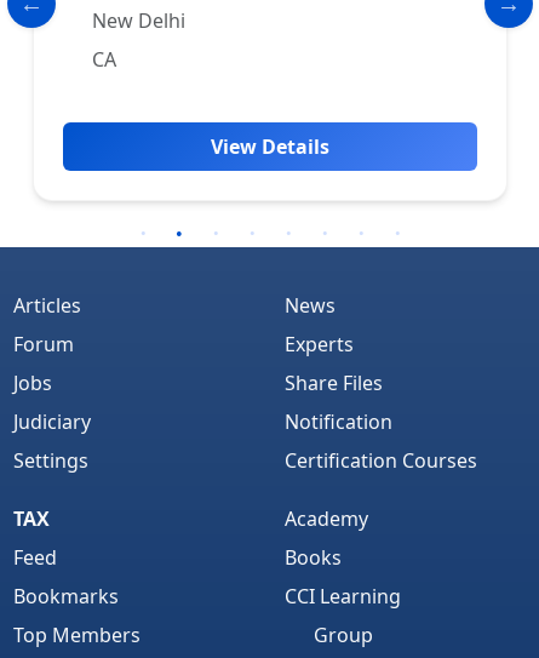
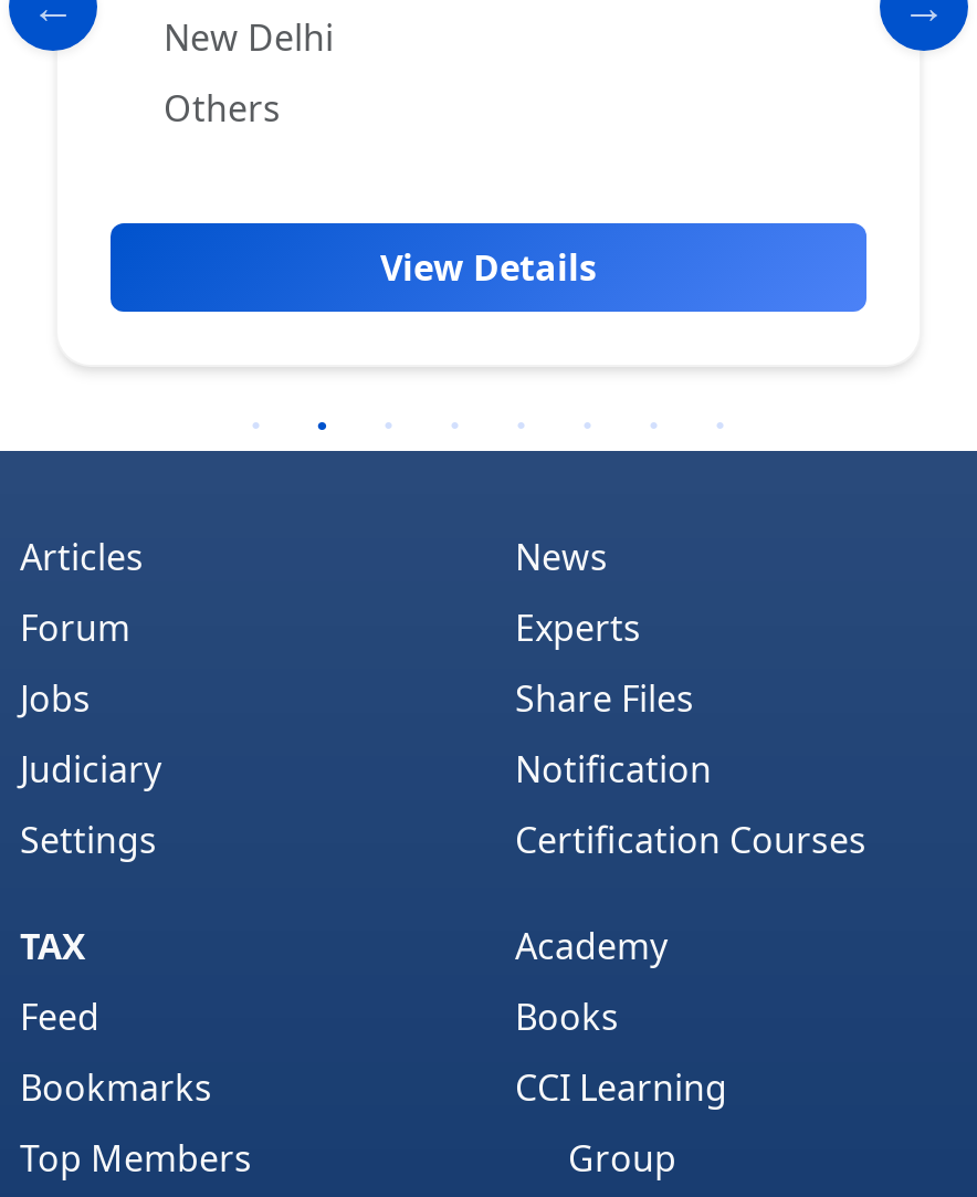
[92,46,116,73] CA -> [164,84,281,133] Others

